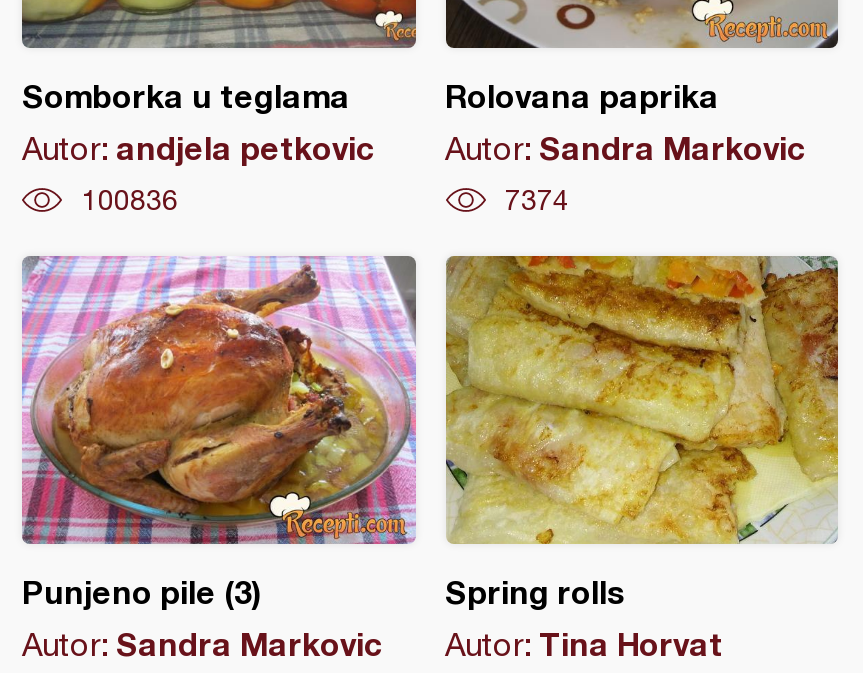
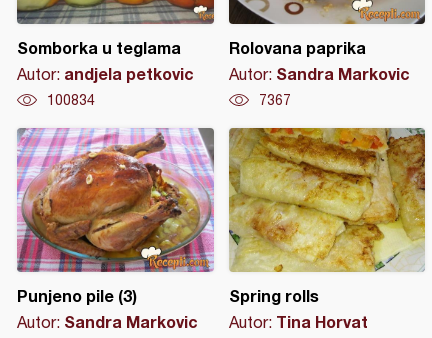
[82,184,178,216] 100836 -> [47,92,95,108] 100834
[505,184,569,216] 7374 -> [258,92,290,108] 7367

